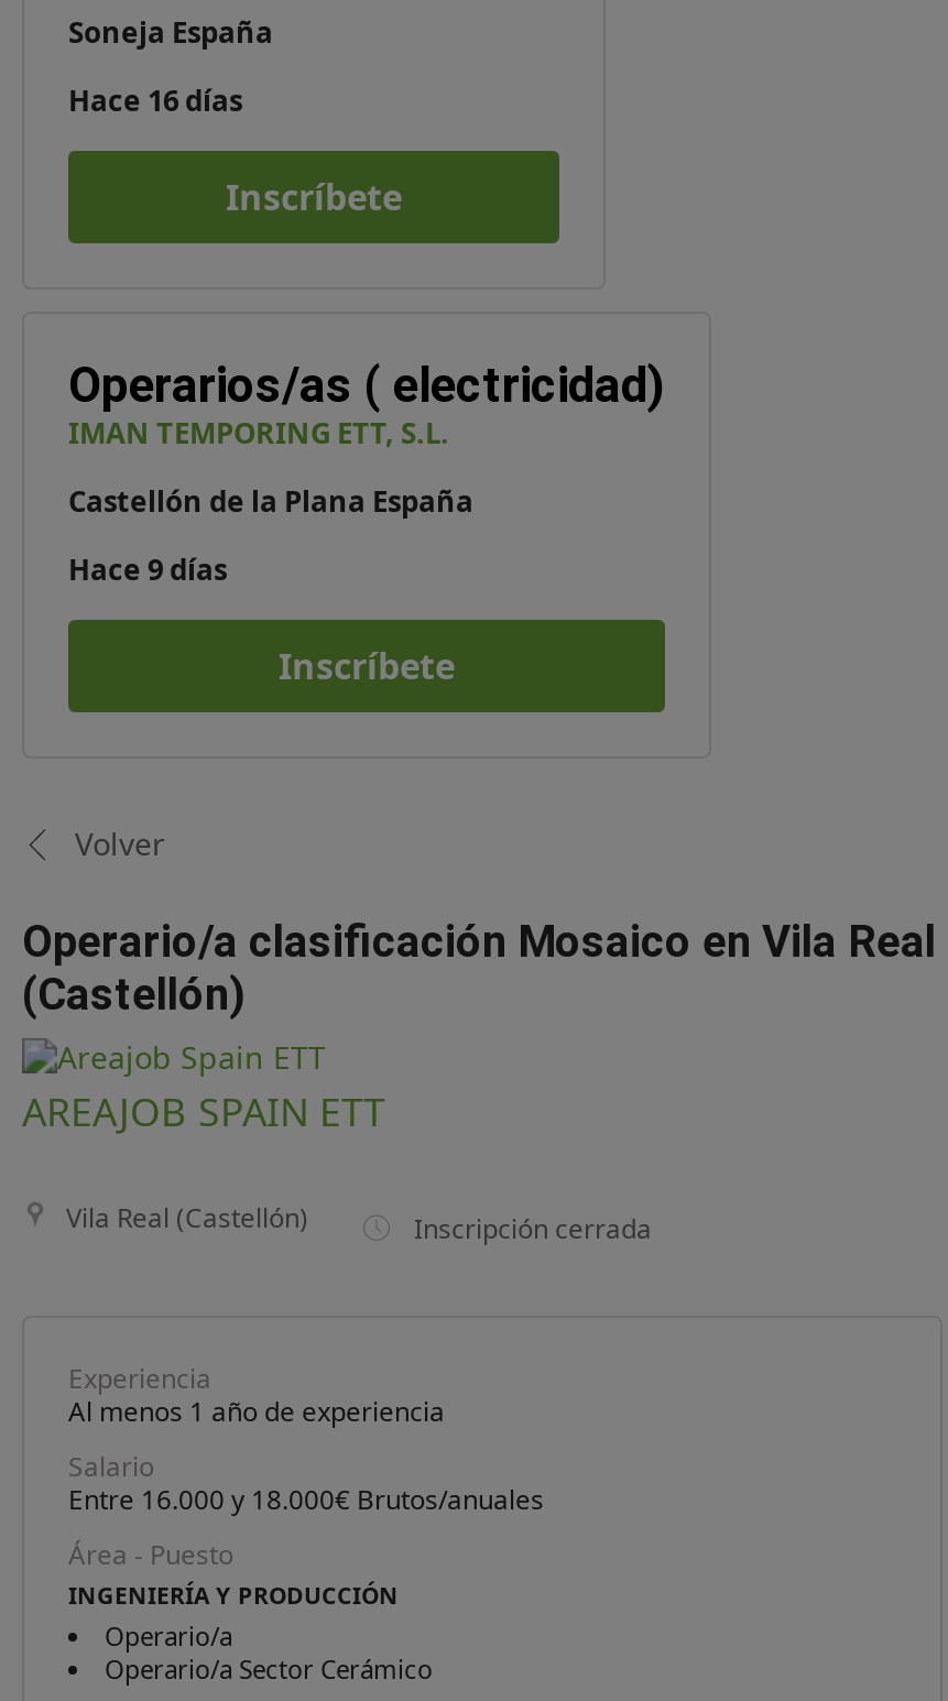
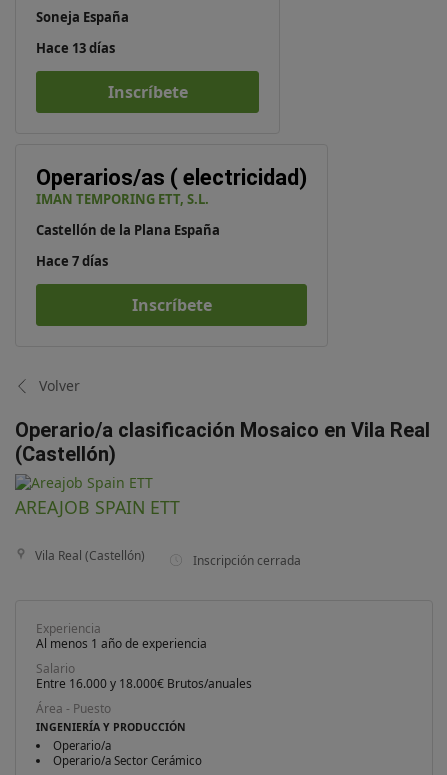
[68,80,242,120] Hace 16 días -> [36,39,115,57] Hace 13 días
[68,549,227,589] Hace 9 días -> [36,252,108,270] Hace 7 días

